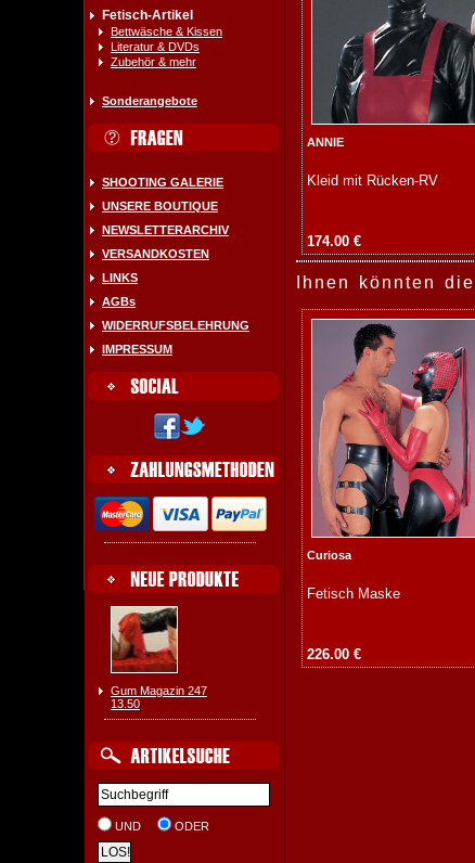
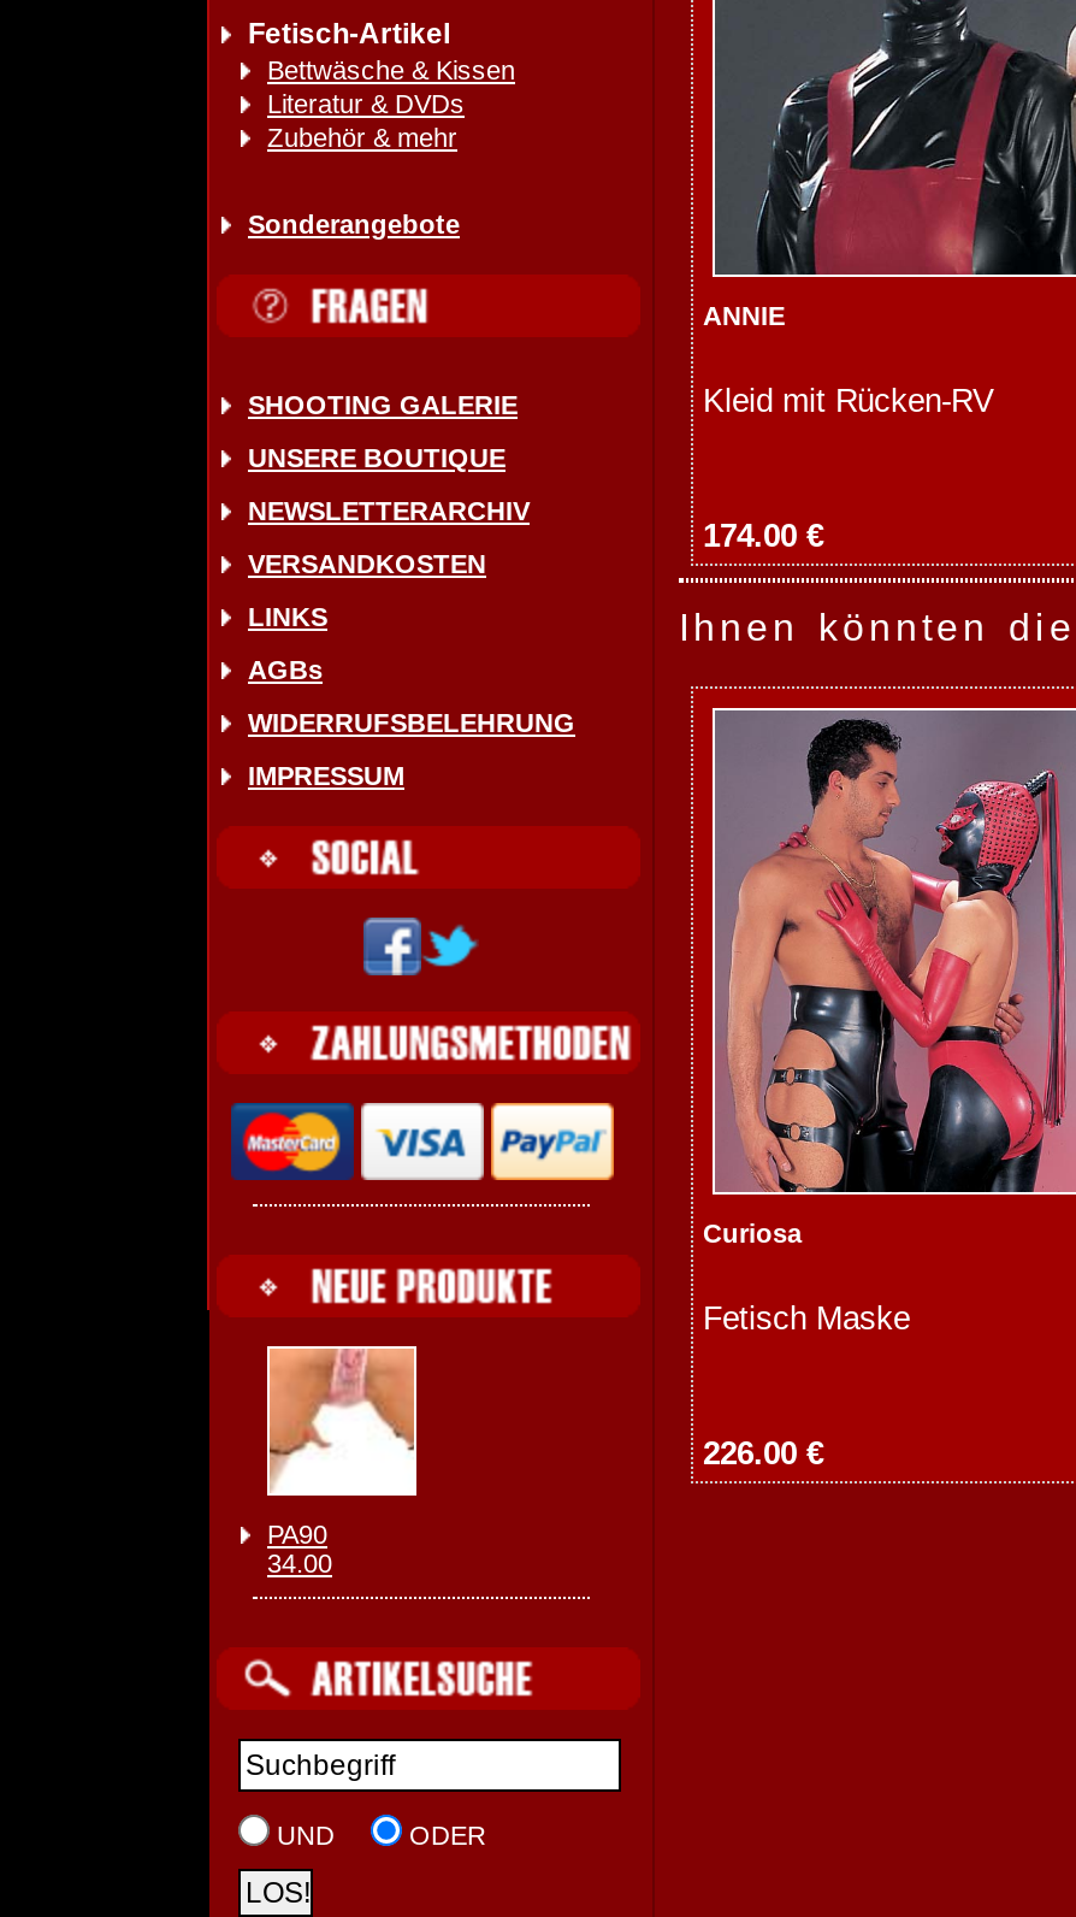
[111,607,207,710] [image] | Gum Magazin 247 | 13.50 -> [267,1349,416,1577] [image] | PA90 | 34.00

